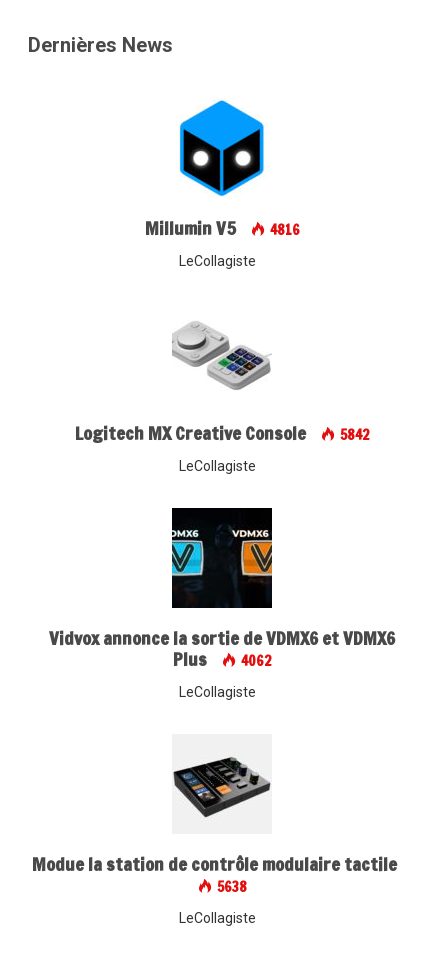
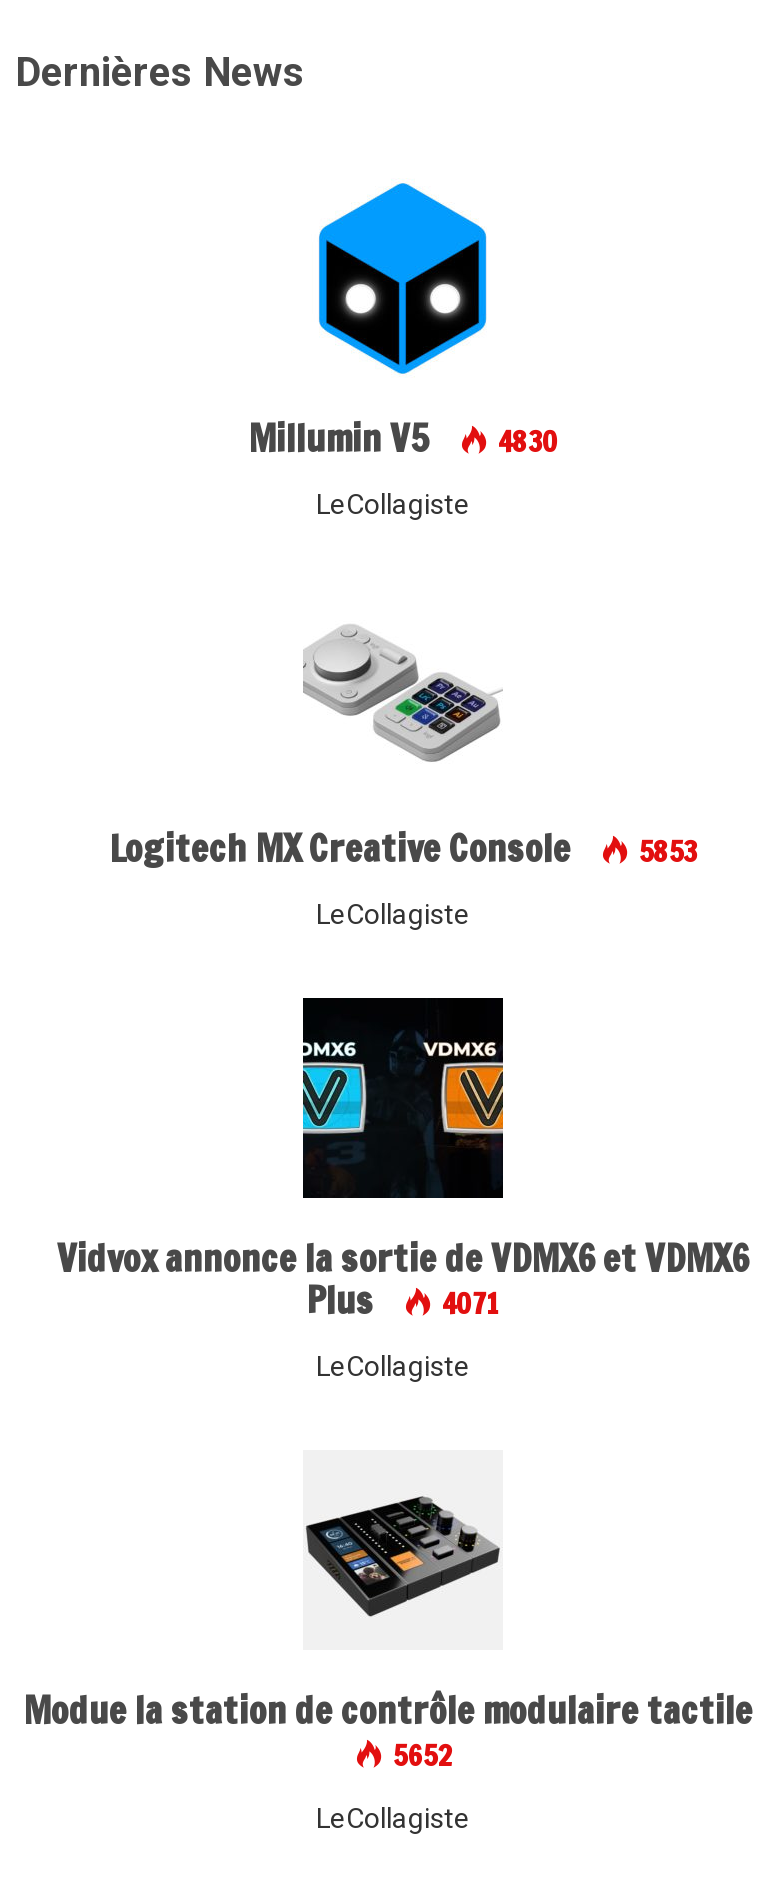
[144,215,299,241] Millumin V5 4816 -> [248,413,558,465] Millumin V5 4830
[75,420,369,446] Logitech MX Creative Console 5842 -> [109,823,697,875] Logitech MX Creative Console 5853
[173,646,271,672] Plus 4062 -> [306,1275,500,1327] Plus 4071
[213,877,246,897] 5638 -> [387,1737,451,1777] 5652

